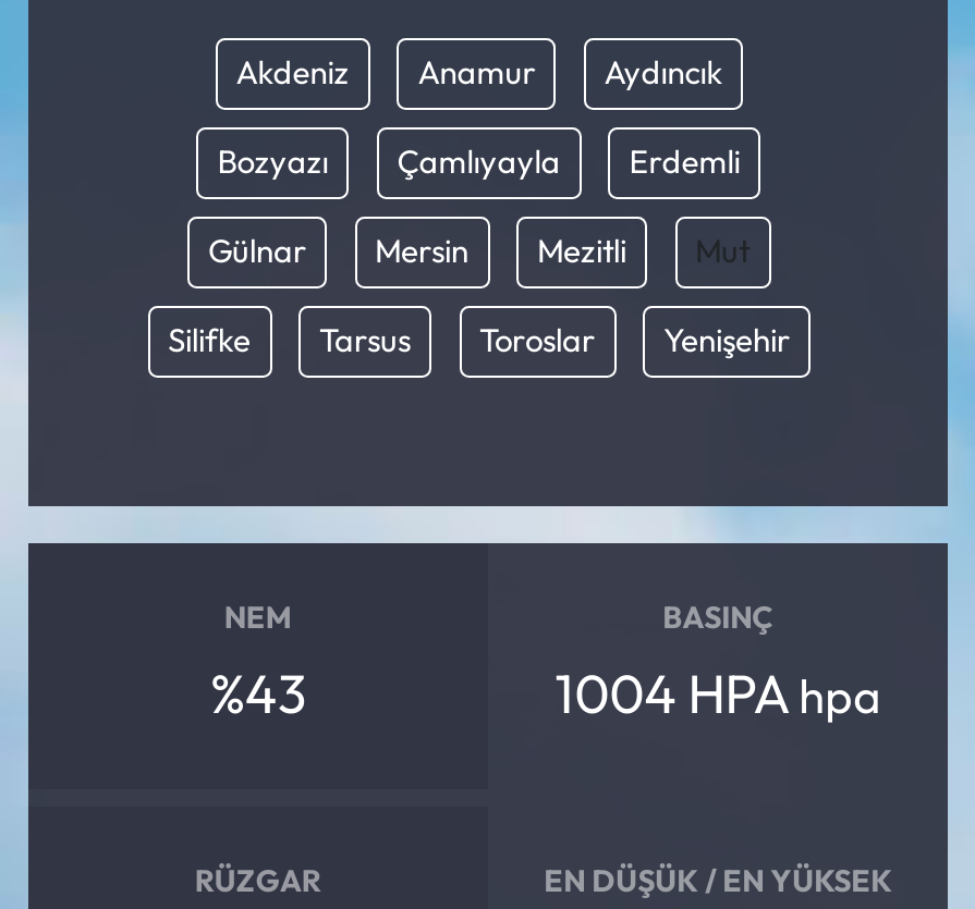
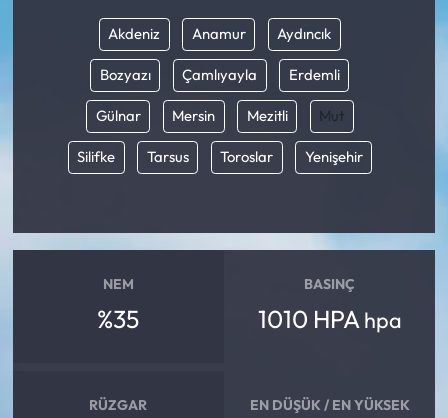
[210,659,306,726] %43 -> [97,303,139,334] %35
[555,659,882,726] 1004 HPA hpa -> [258,303,402,334] 1010 HPA hpa

